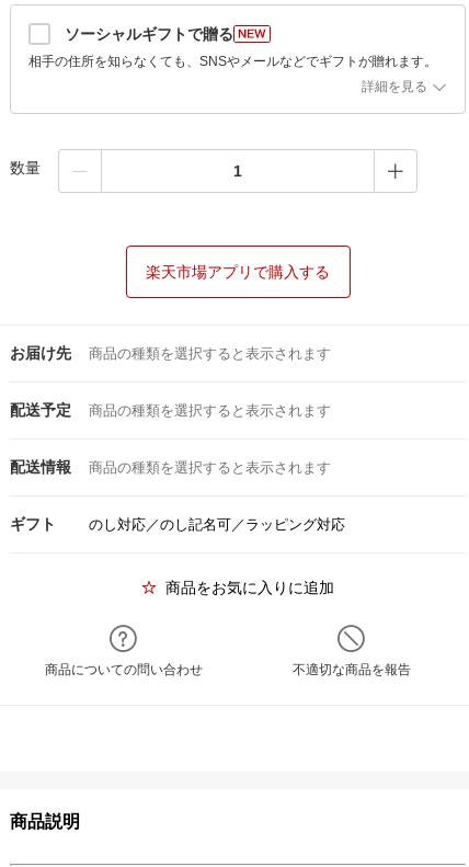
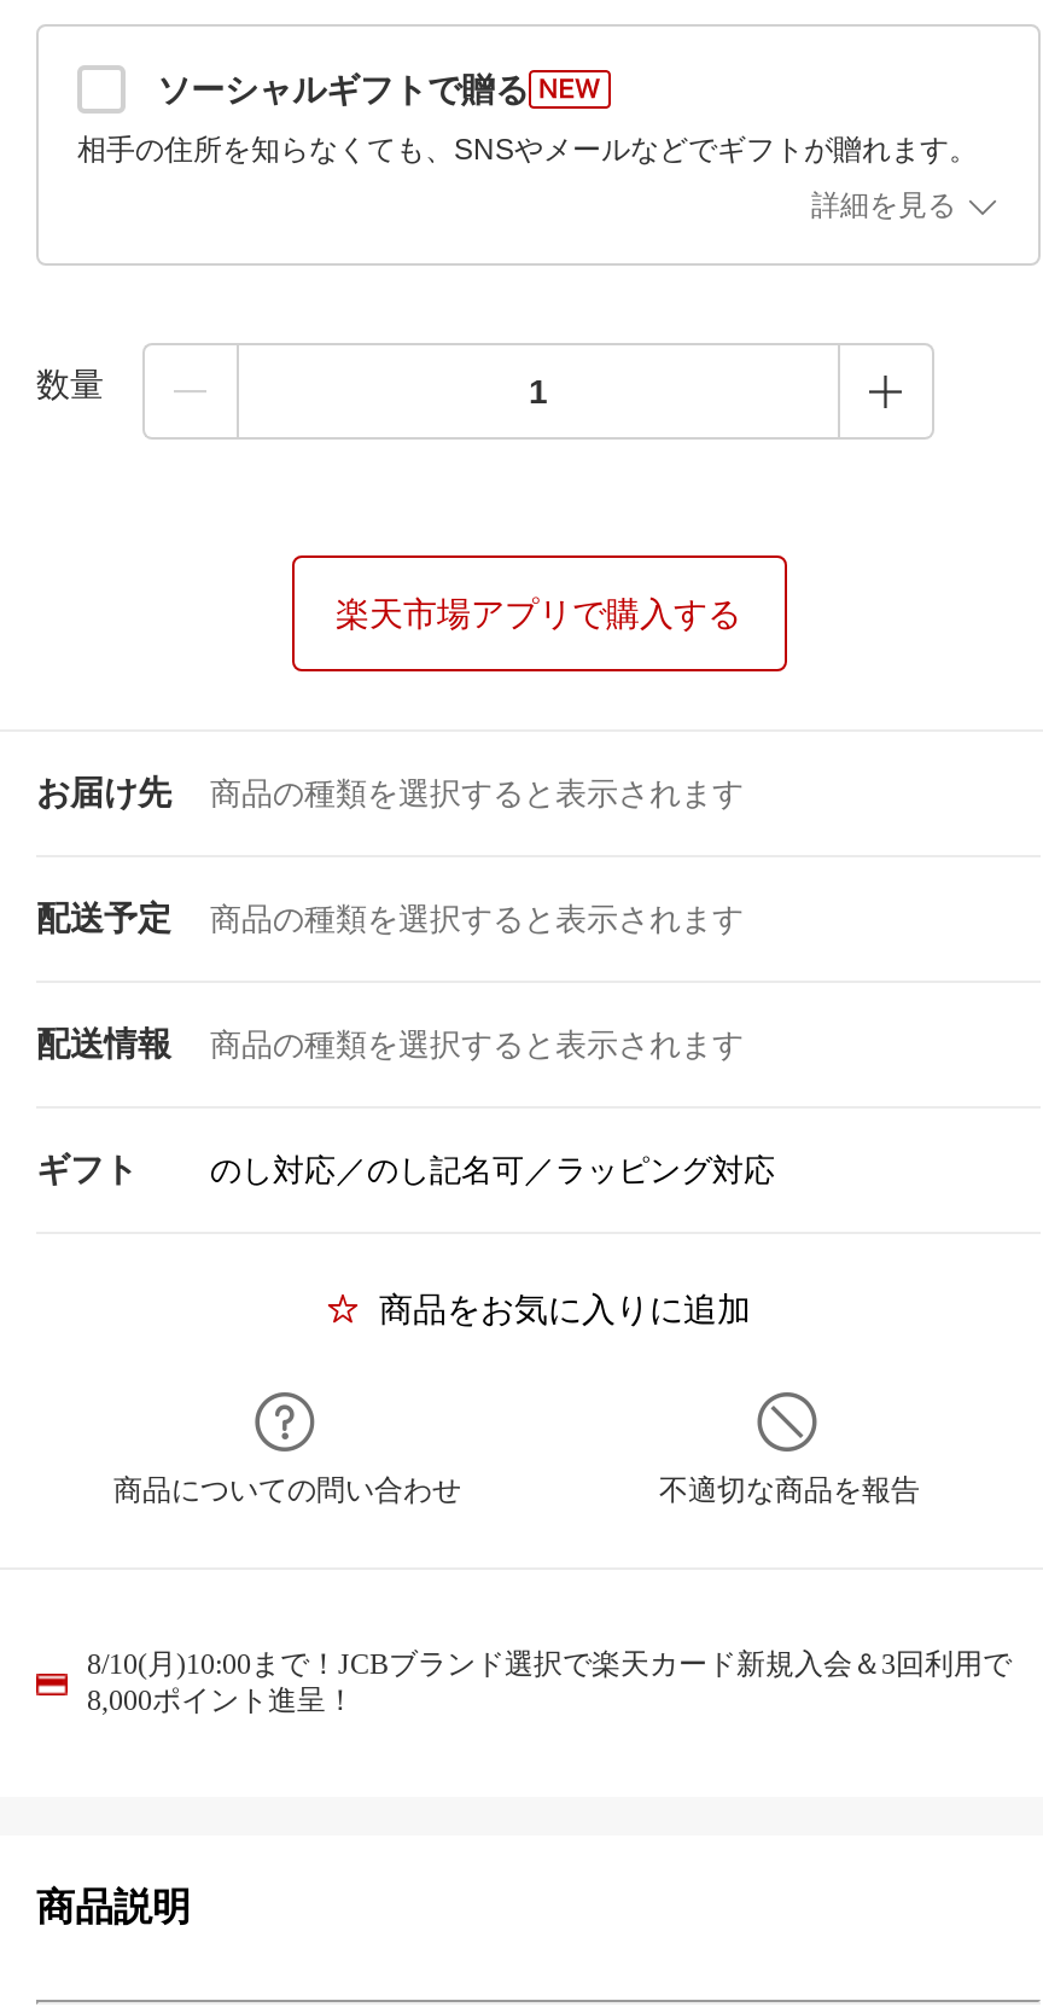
none -> [87,1647,1012,1717] 8/10(月)10:00まで！JCBブランド選択で楽天カード新規入会＆3回利用で | 8,000ポイント進呈！

